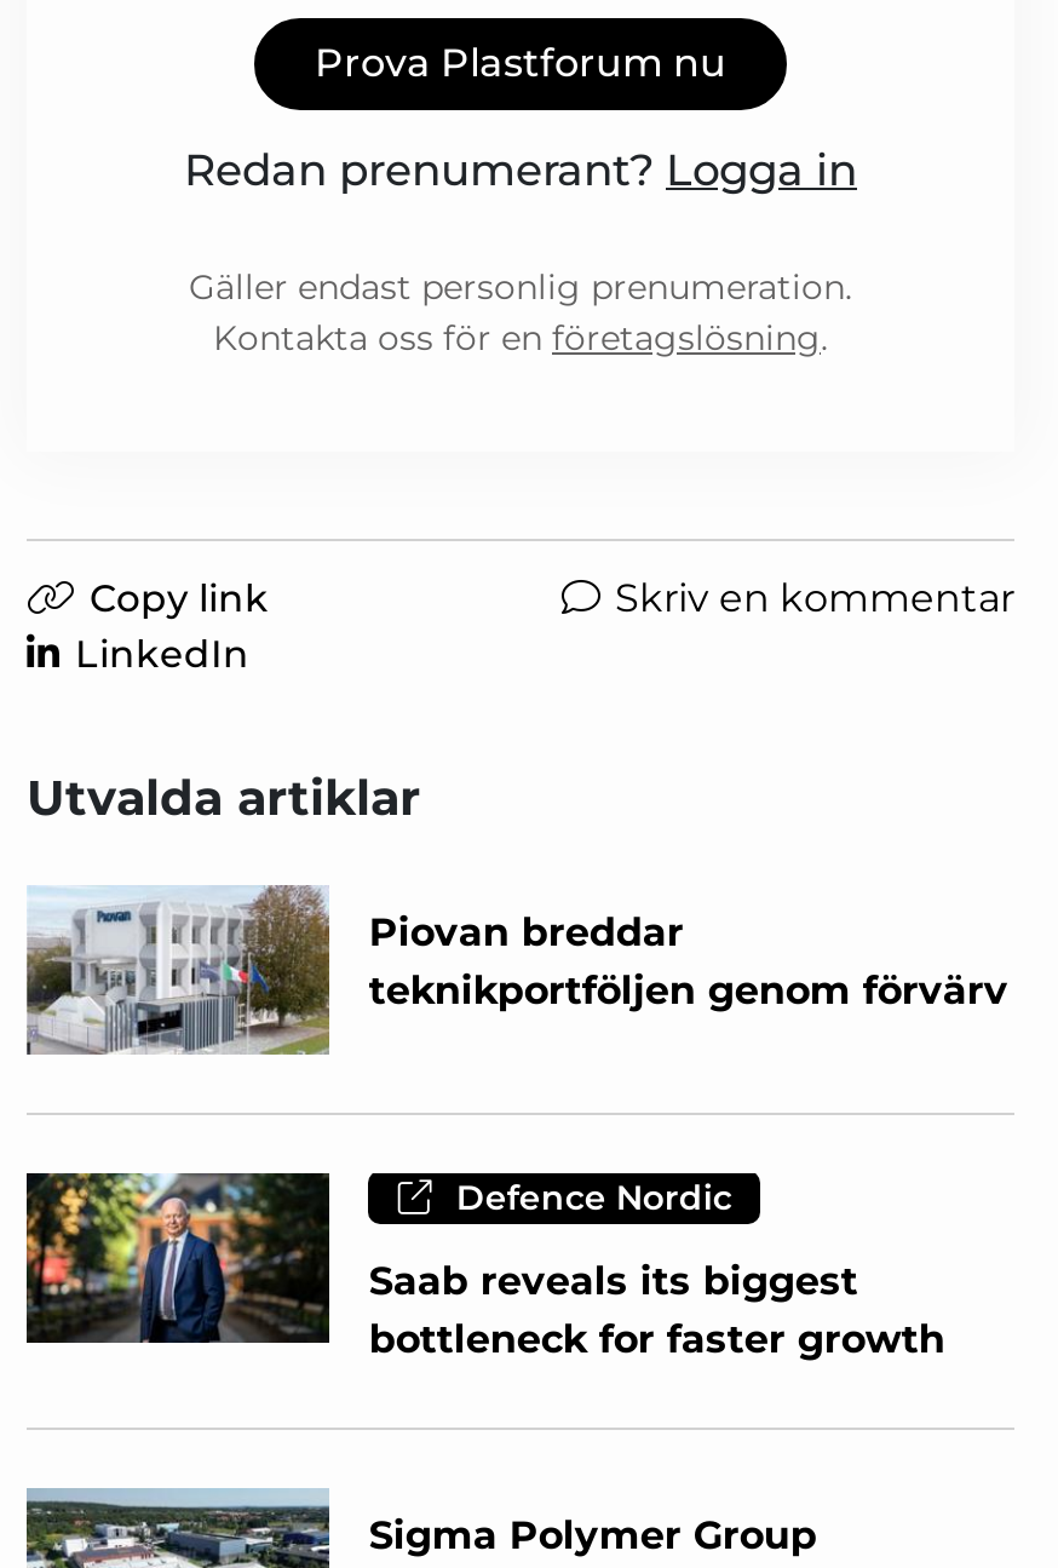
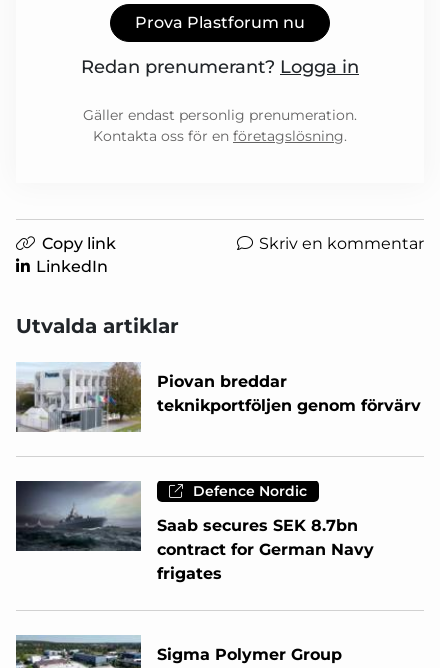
[24,1171,945,1363] [image] | Saab reveals its biggest | bottleneck for faster growth -> [16,480,374,583] [image] | Saab secures SEK 8.7bn | contract for German Navy | frigates

